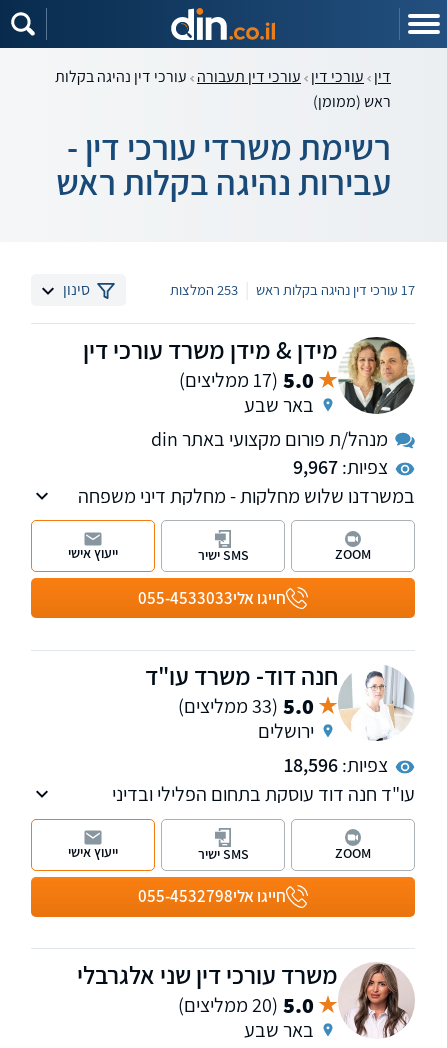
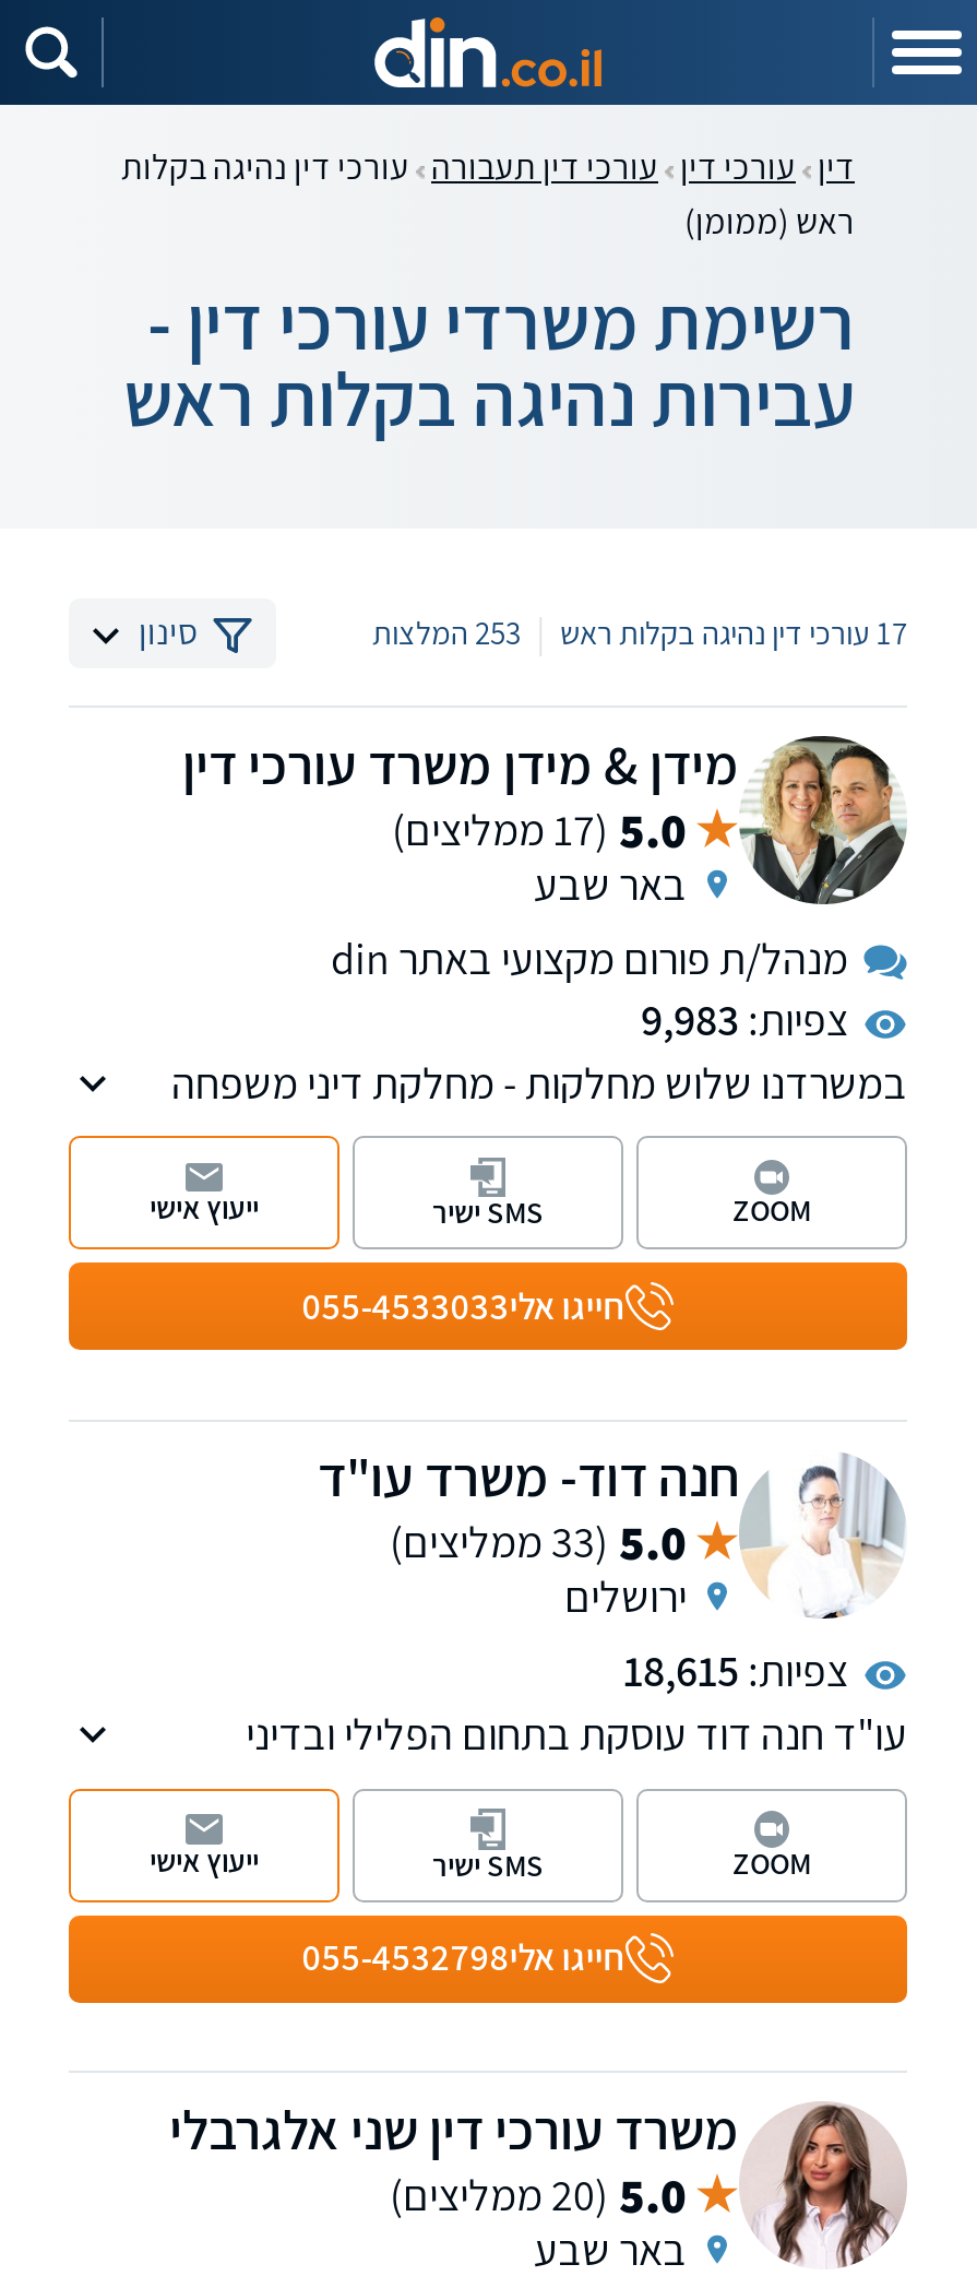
[293,453,388,479] צפיות: 9,967 -> [641,991,848,1047] צפיות: 9,983
[284,752,388,778] צפיות: 18,596 -> [623,1643,848,1699] צפיות: 18,615

